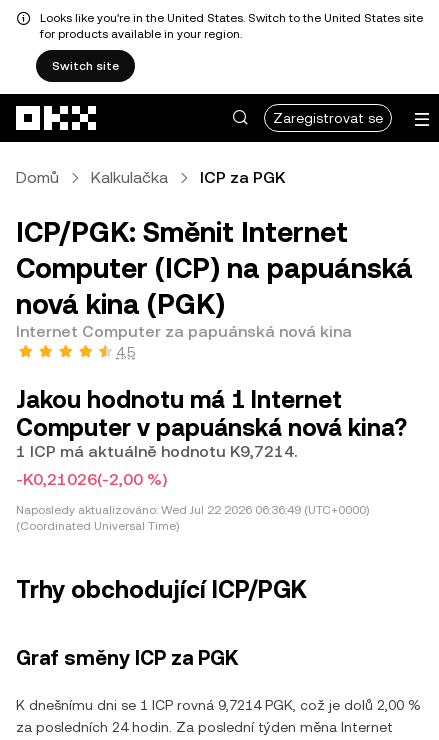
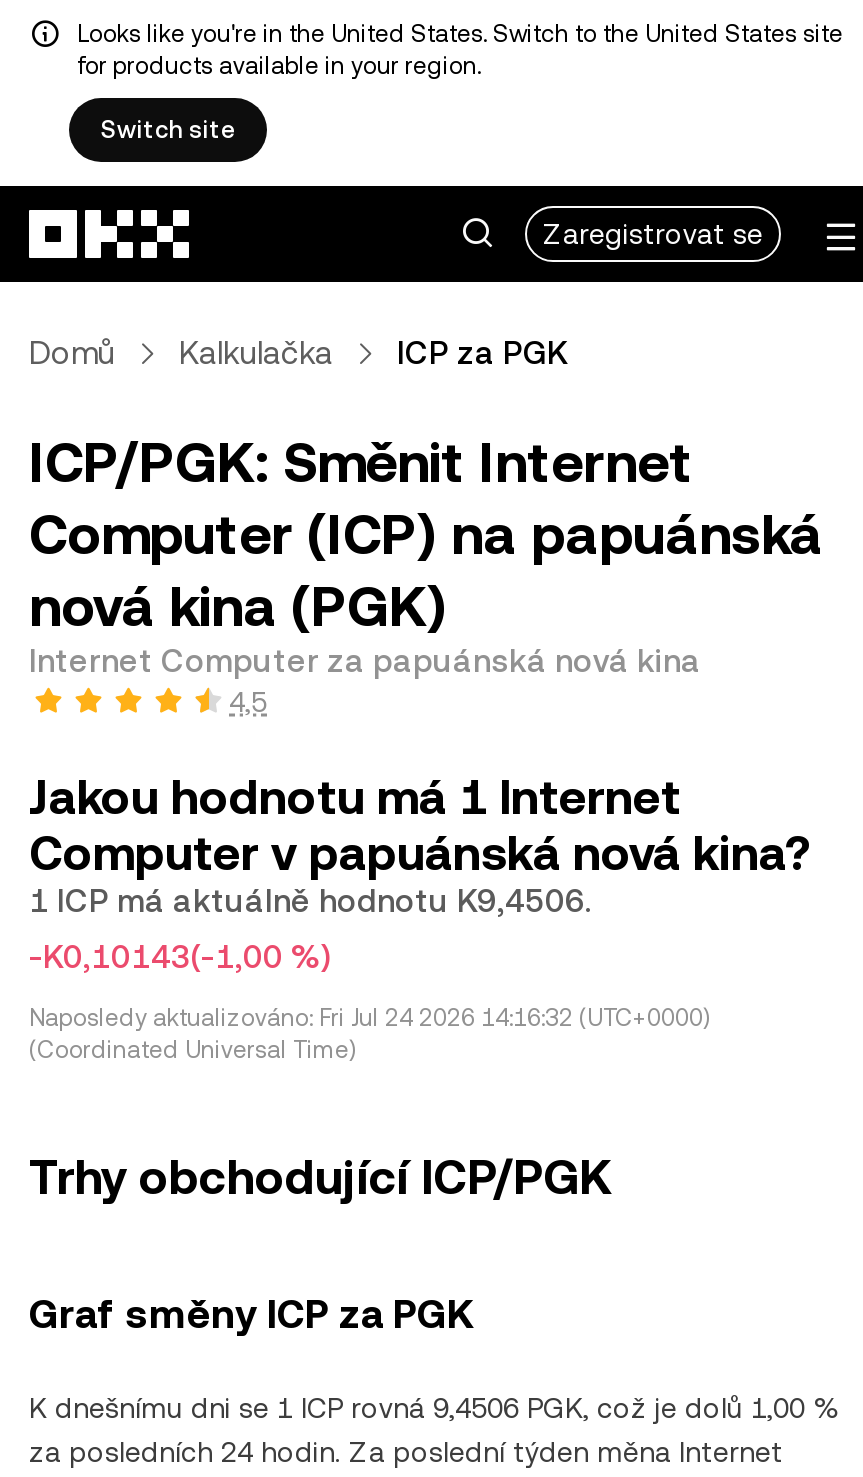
[16,442,297,461] 1 ICP má aktuálně hodnotu K9,7214. -> [29,882,591,920] 1 ICP má aktuálně hodnotu K9,4506.
[16,470,167,489] -K0,21026(-2,00 %) -> [29,938,331,976] -K0,10143(-1,00 %)
[16,503,369,517] Naposledy aktualizováno: Wed Jul 22 2026 06:36:49 (UTC+0000) -> [29,1004,709,1032] Naposledy aktualizováno: Fri Jul 24 2026 14:16:32 (UTC+0000)
[16,697,421,713] K dnešnímu dni se 1 ICP rovná 9,7214 PGK, což je dolů 2,00 % -> [29,1392,839,1424] K dnešnímu dni se 1 ICP rovná 9,4506 PGK, což je dolů 1,00 %

